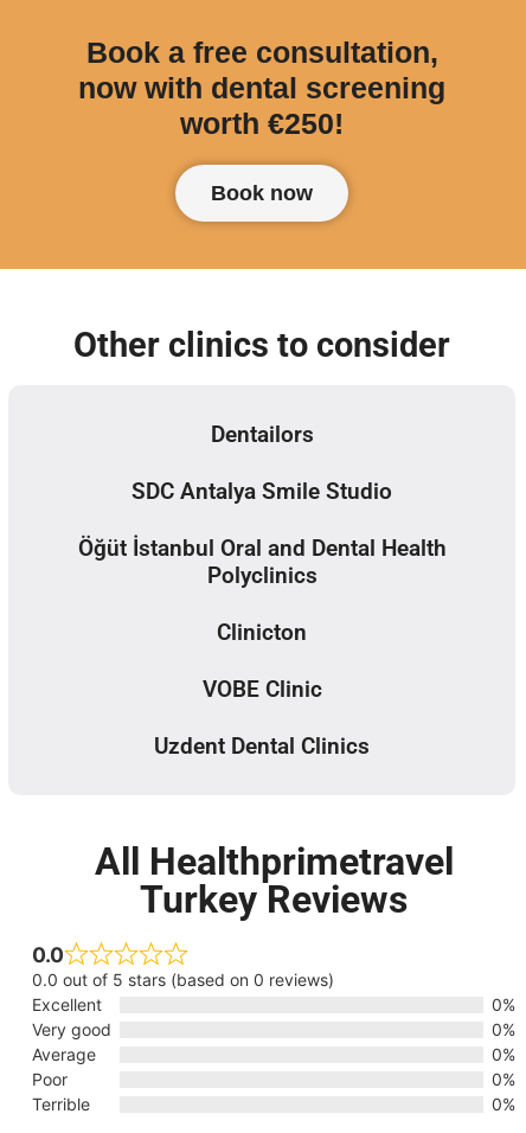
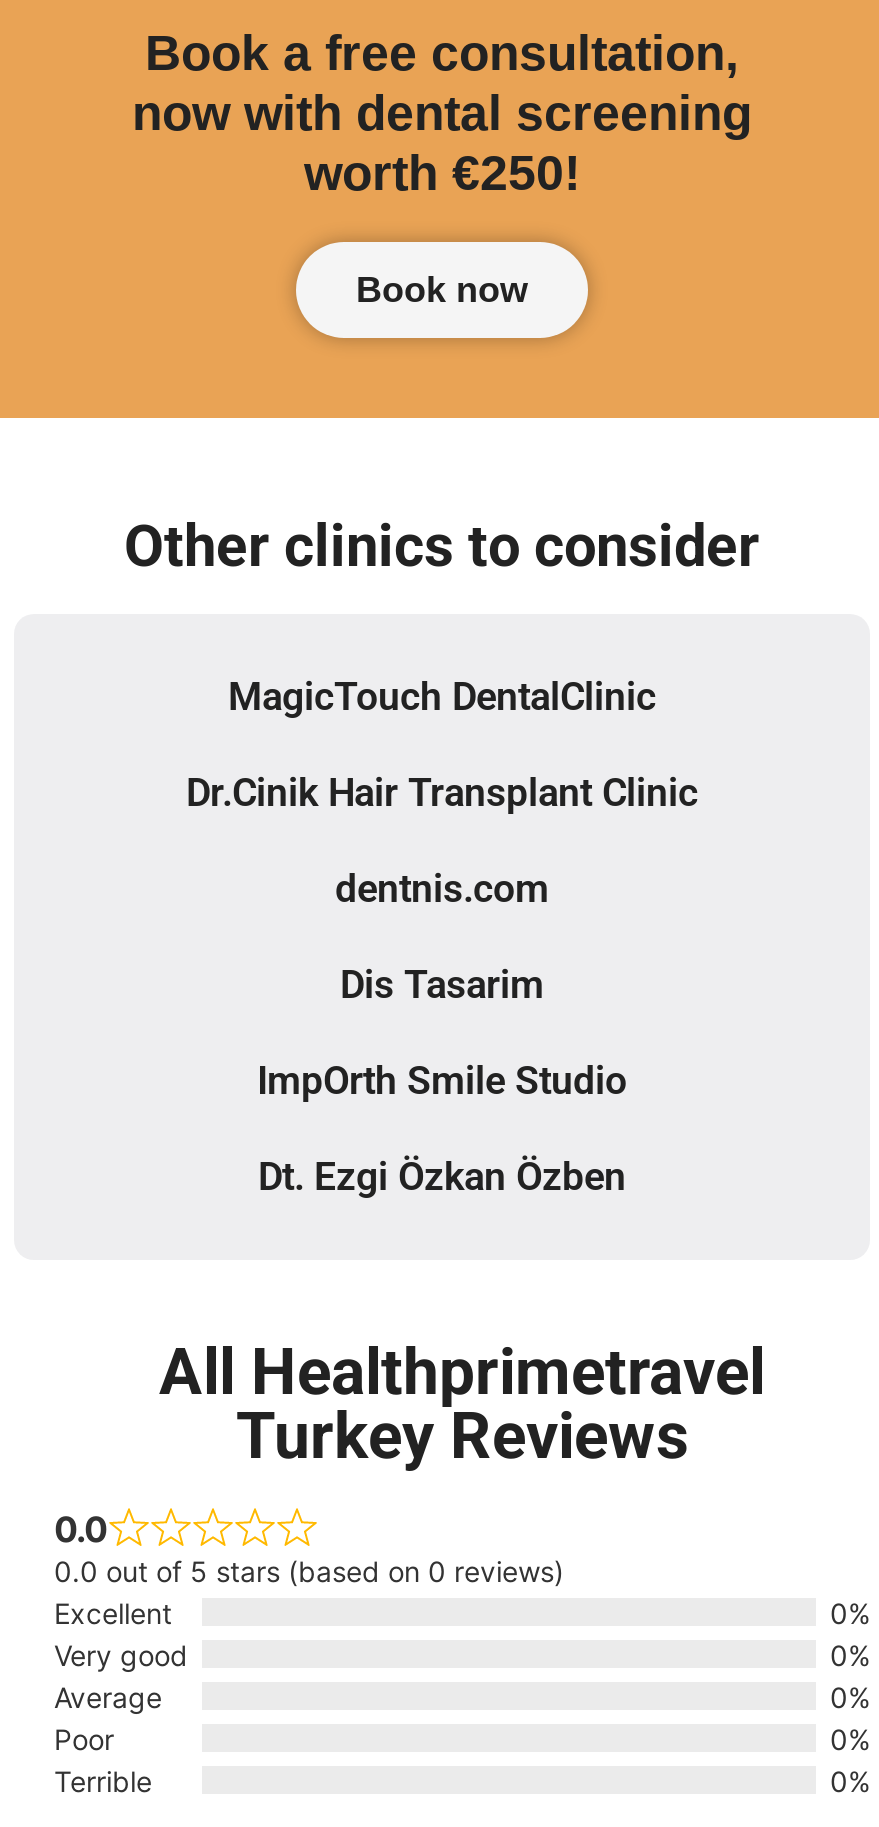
[210,421,313,448] Dentailors -> [228,674,656,720] MagicTouch DentalClinic
[131,478,392,505] SDC Antalya Smile Studio -> [186,770,698,816] Dr.Cinik Hair Transplant Clinic
[78,535,446,589] Öğüt İstanbul Oral and Dental Health | Polyclinics -> [335,866,549,912] dentnis.com
[217,619,307,646] Clinicton -> [340,962,544,1008] Dis Tasarim
[202,676,322,703] VOBE Clinic -> [257,1058,627,1104] ImpOrth Smile Studio
[154,733,370,760] Uzdent Dental Clinics -> [258,1154,626,1200] Dt. Ezgi Özkan Özben

